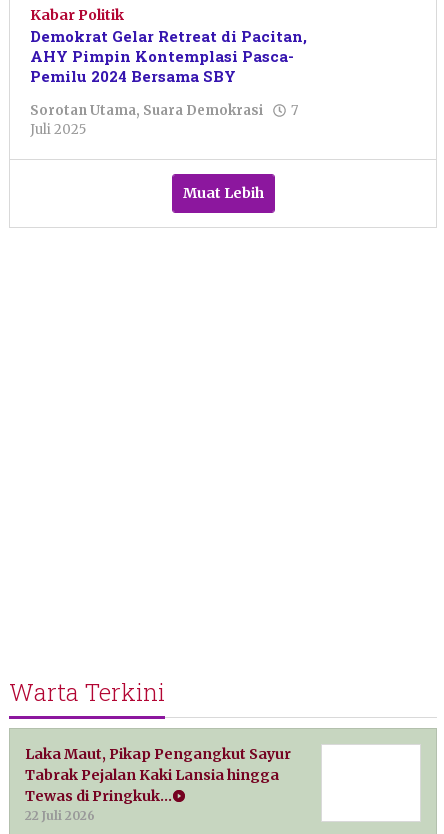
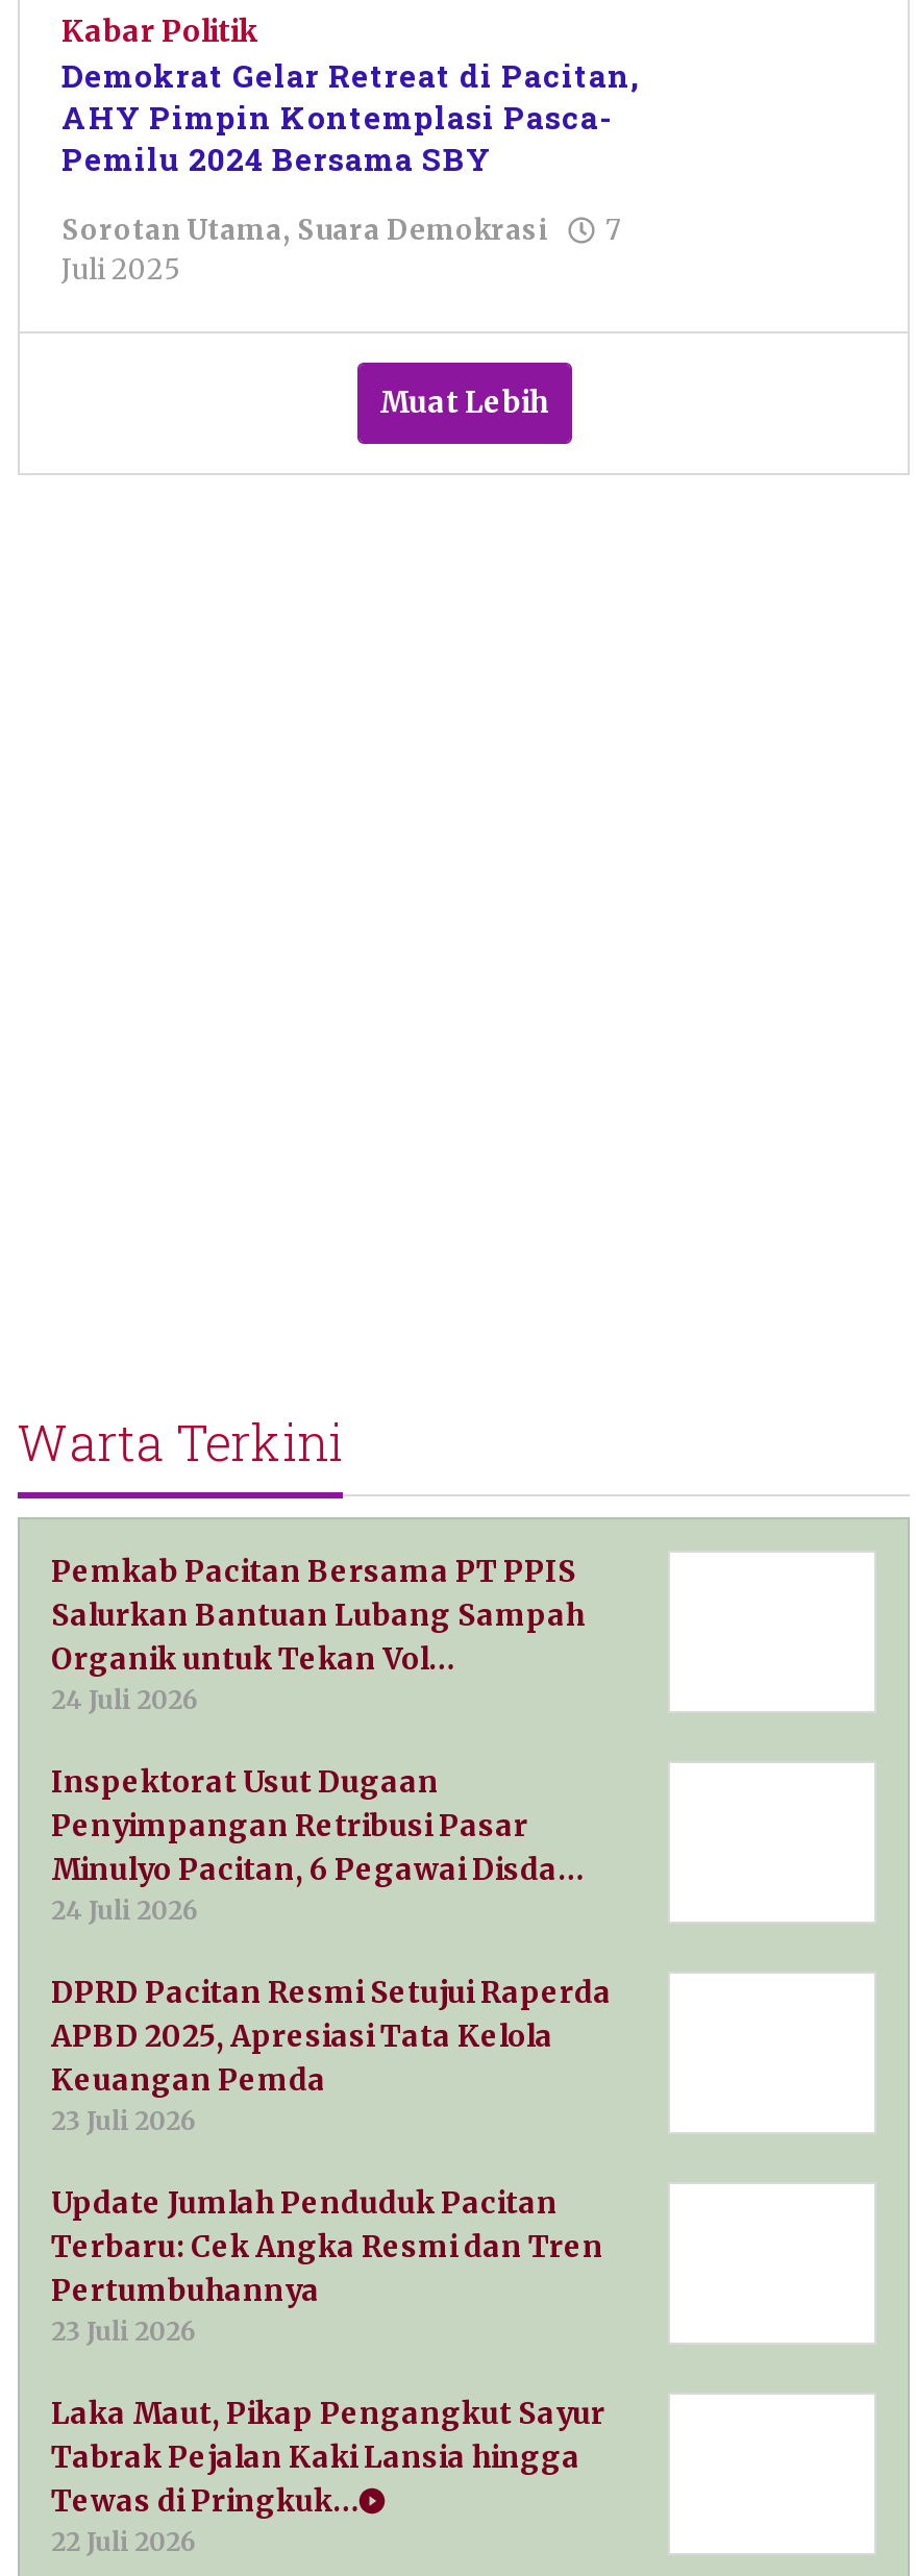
none -> [51,1552,612,2346] Pemkab Pacitan Bersama PT PPIS | Salurkan Bantuan Lubang Sampah | Organik untuk Tekan Vol… | 24 Juli 2026 | Inspektorat Usut Dugaan | Penyimpangan Retribusi Pasar | Minulyo Pacitan, 6 Pegawai Disda… | 24 Juli 2026 | DPRD Pacitan Resmi Setujui Raperda | APBD 2025, Apresiasi Tata Kelola | Keuangan Pemda | 23 Juli 2026 | Update Jumlah Penduduk Pacitan | Terbaru: Cek Angka Resmi dan Tren | Pertumbuhannya | 23 Juli 2026

